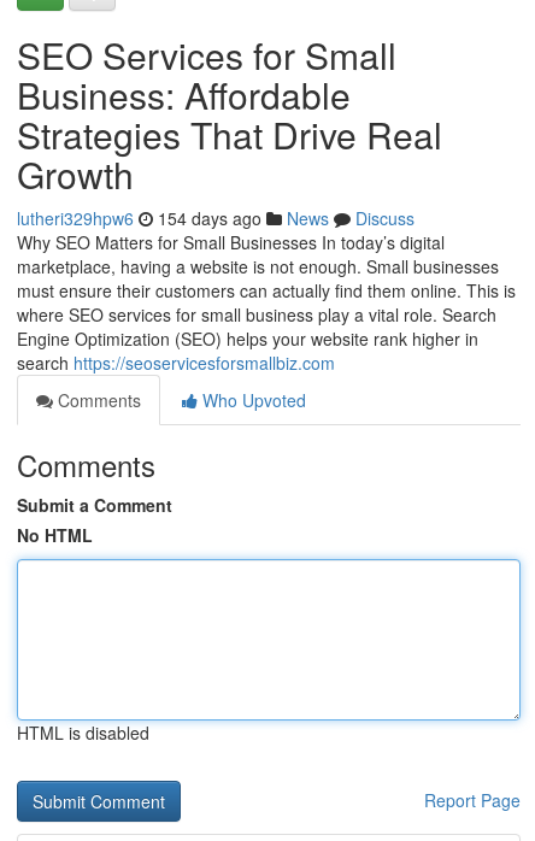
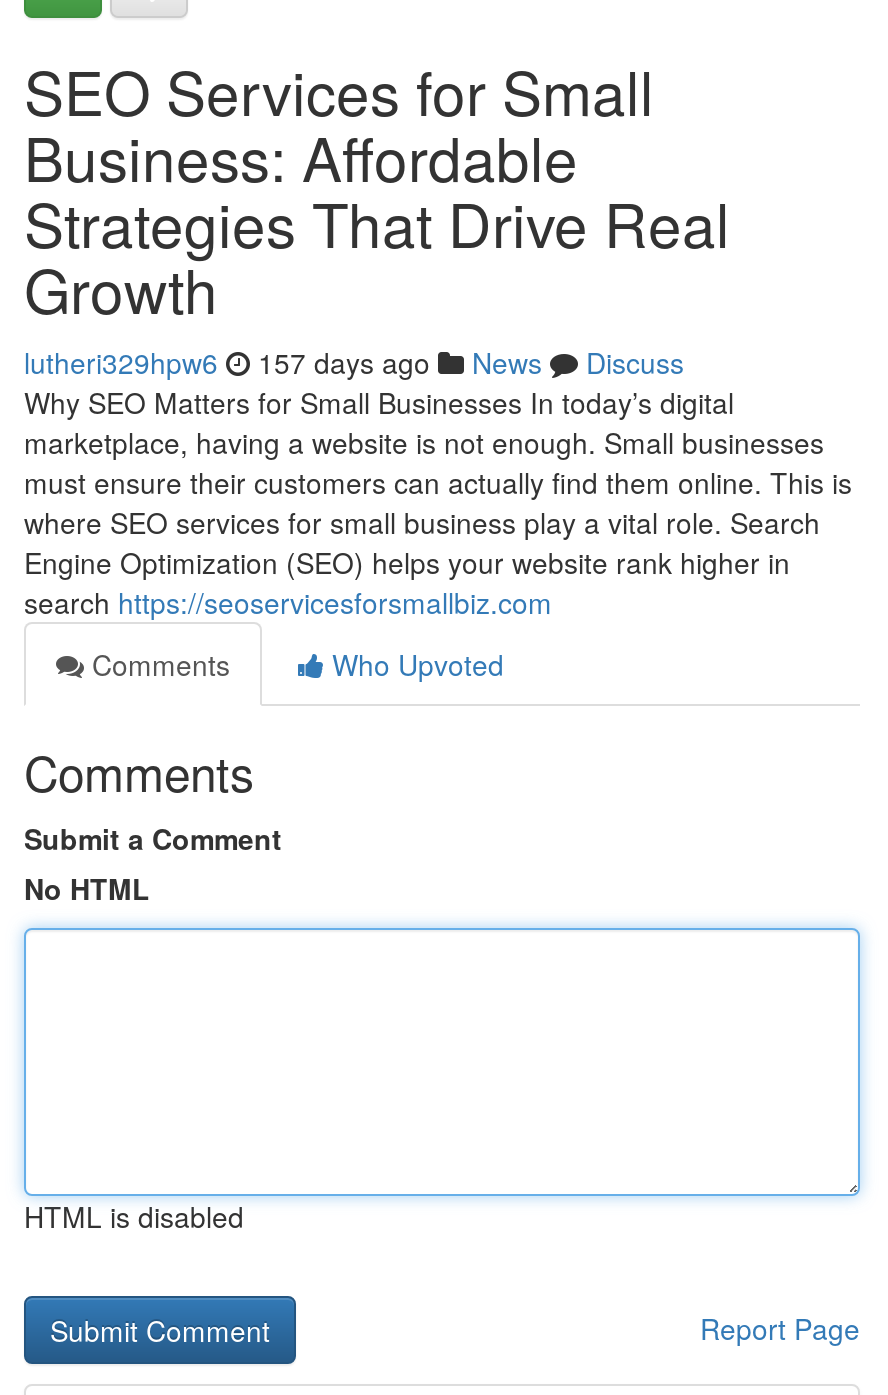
[17,206,415,230] lutheri329hpw6 154 days ago News Discuss -> [24,342,684,382] lutheri329hpw6 157 days ago News Discuss

